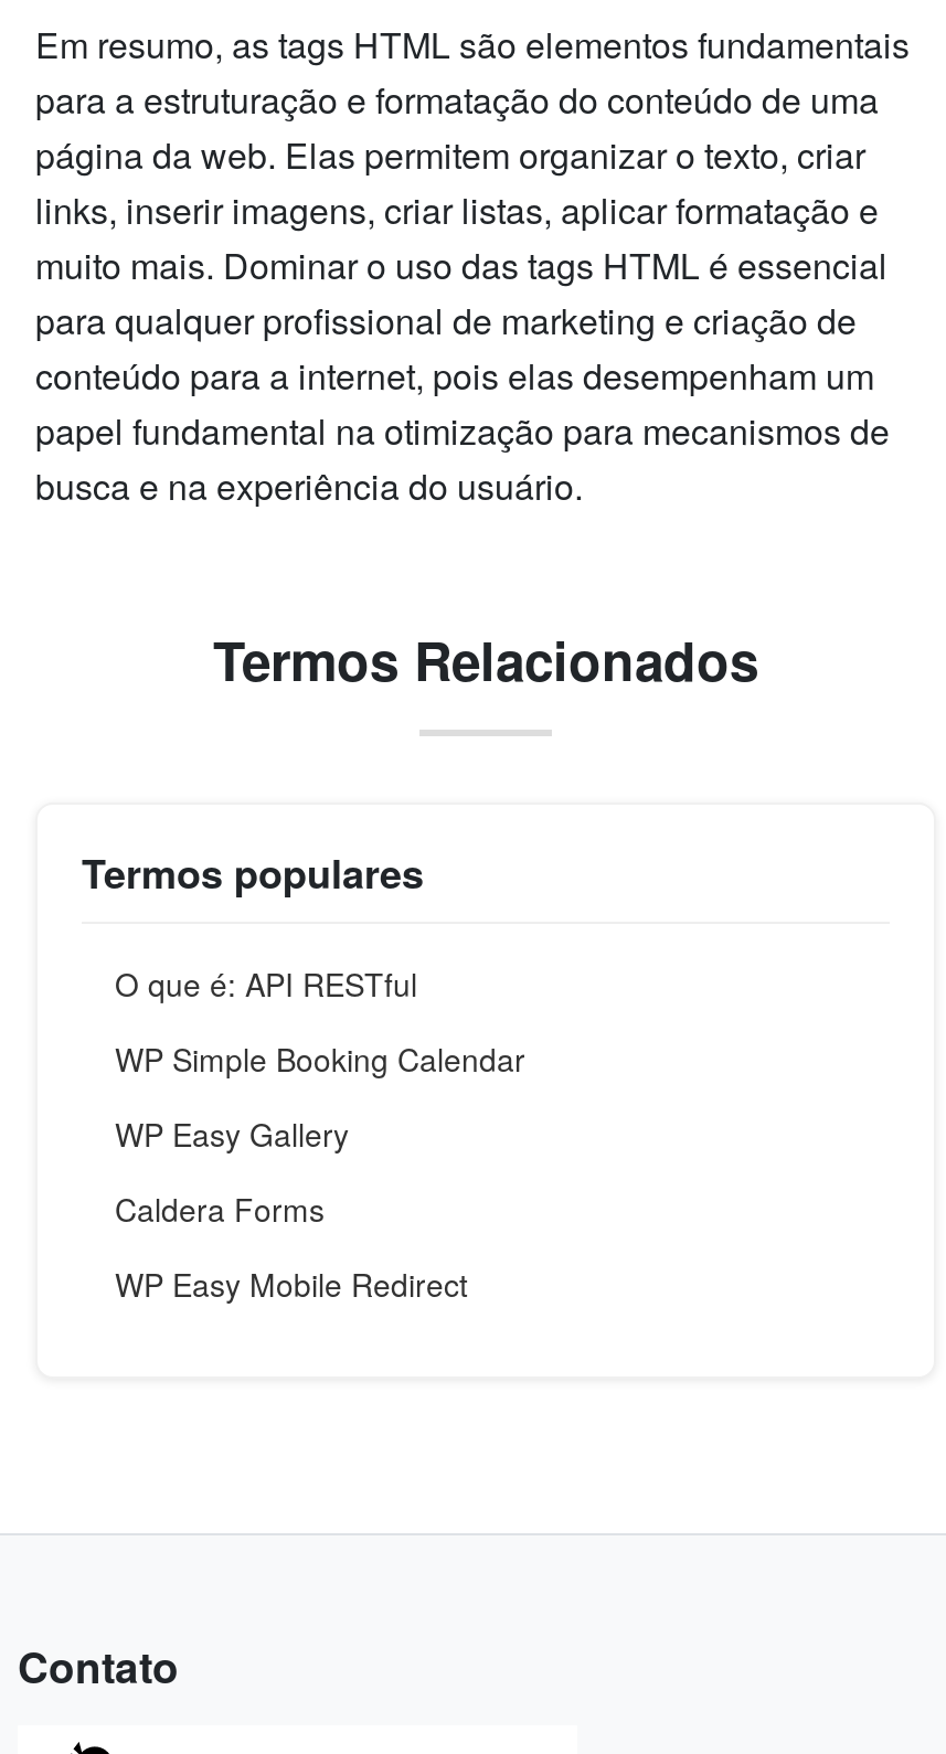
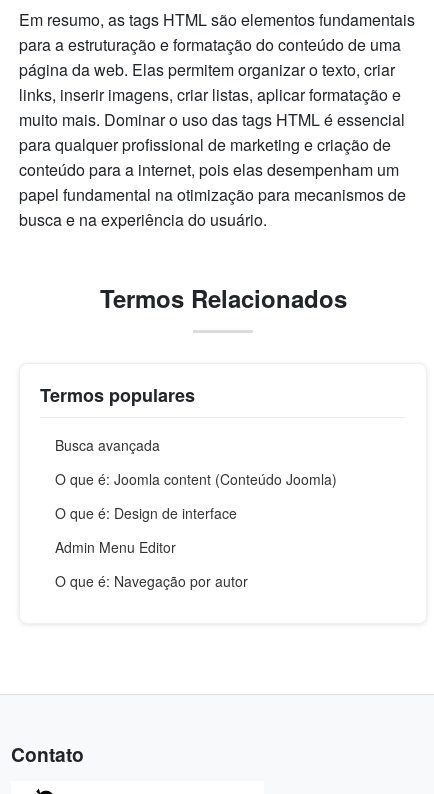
[115,962,417,1006] O que é: API RESTful -> [55,435,160,455] Busca avançada
[115,1037,525,1082] WP Simple Booking Calendar -> [55,469,337,489] O que é: Joomla content (Conteúdo Joomla)
[115,1112,349,1157] WP Easy Gallery -> [55,503,237,523] O que é: Design de interface
[115,1188,325,1232] Caldera Forms -> [55,537,176,557] Admin Menu Editor
[115,1263,468,1307] WP Easy Mobile Redirect -> [55,571,248,591] O que é: Navegação por autor

